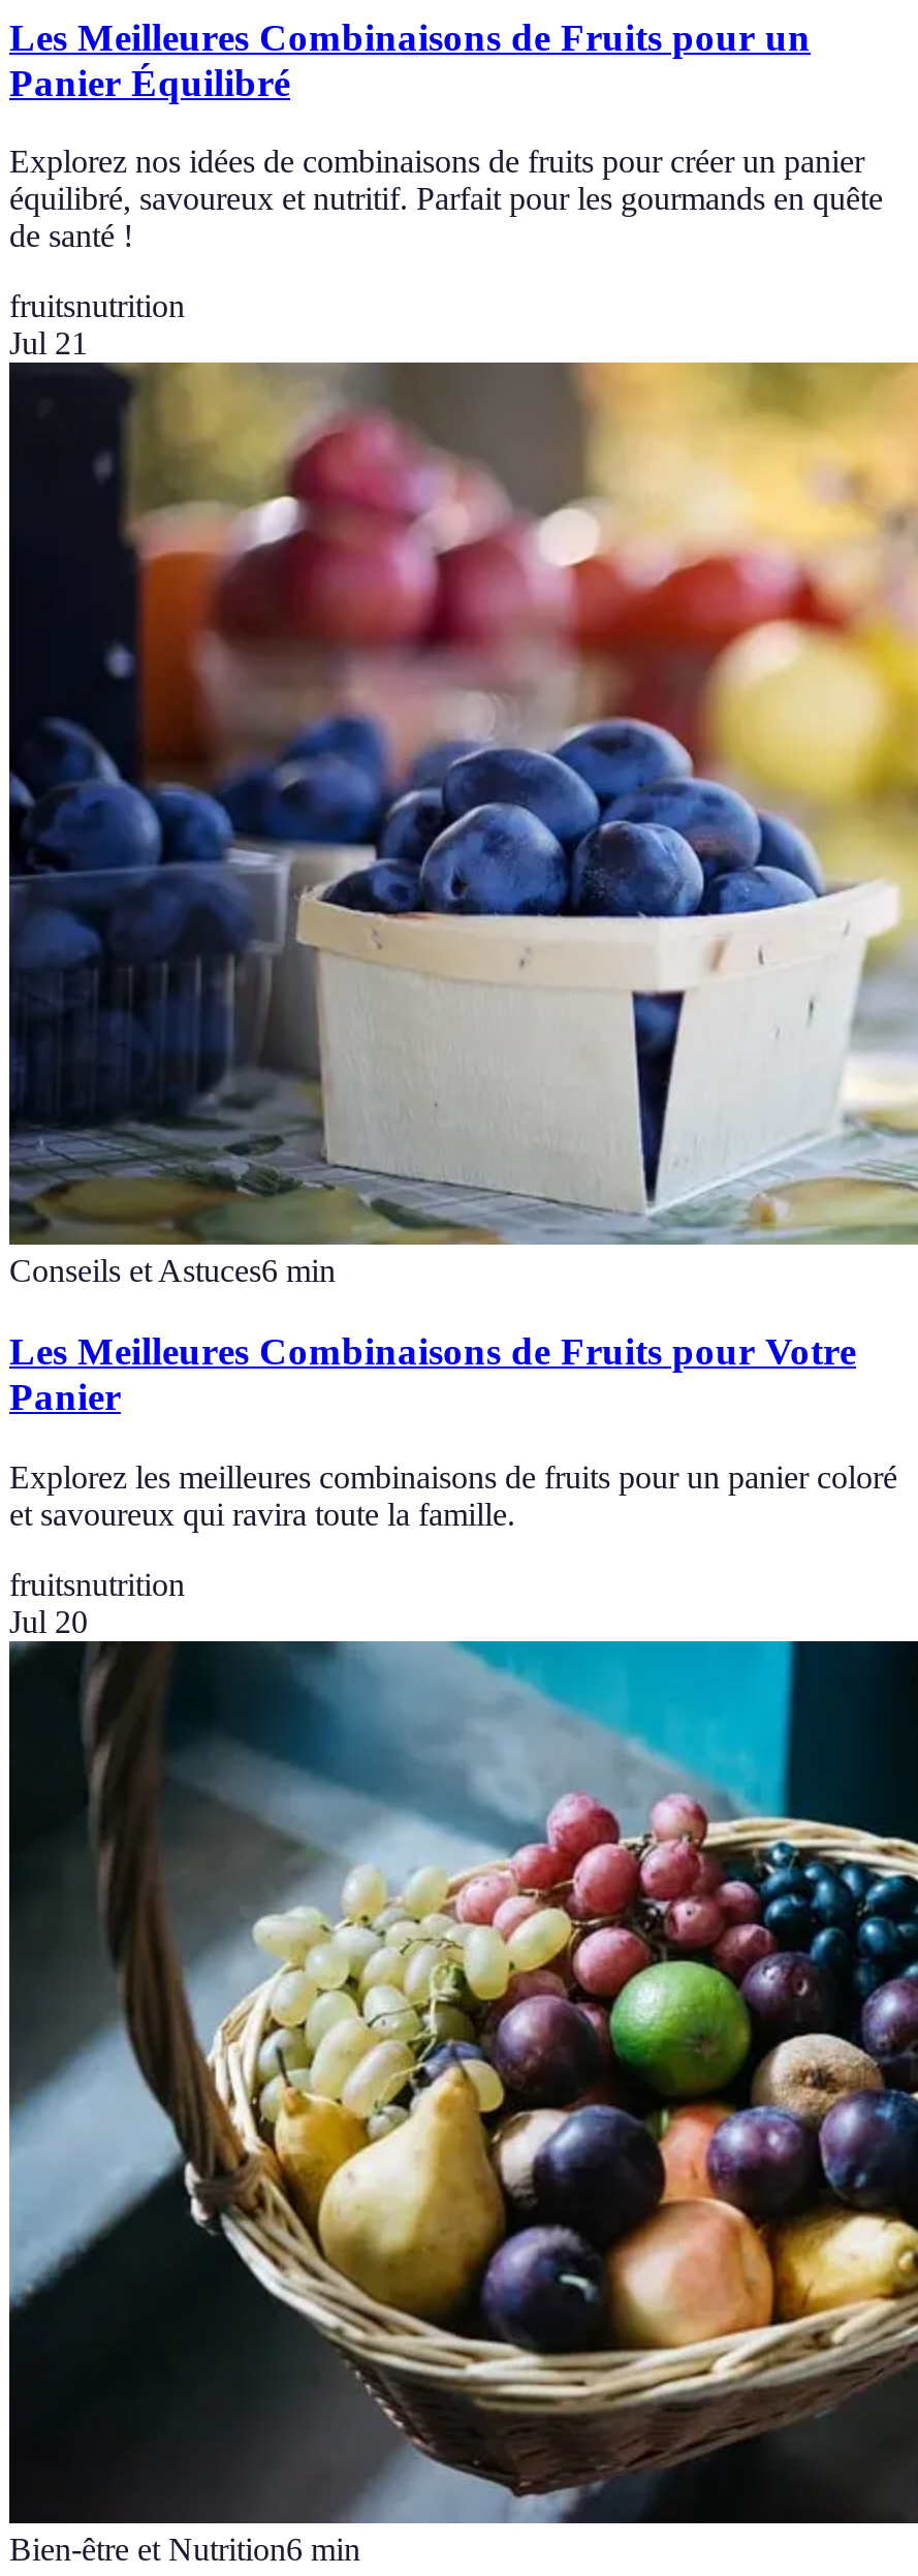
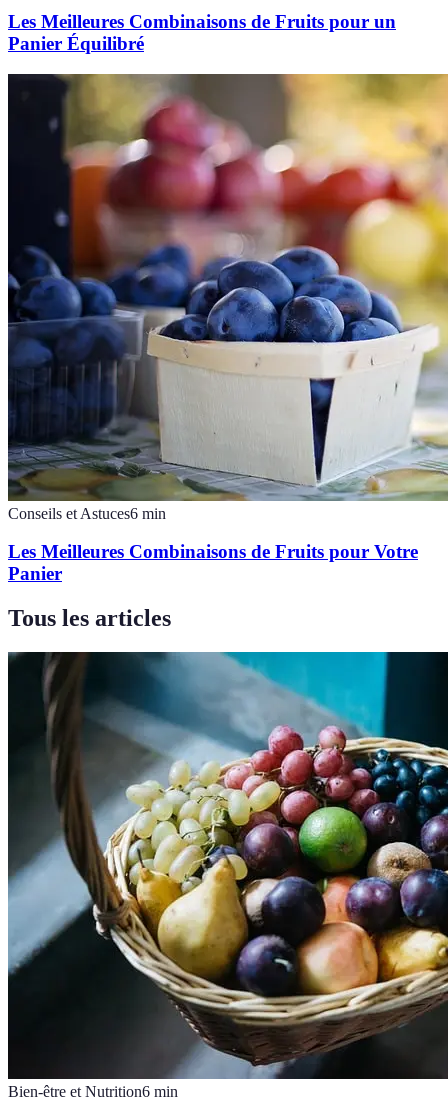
[9,145,883,362] Explorez nos idées de combinaisons de fruits pour créer un panier | équilibré, savoureux et nutritif. Parfait pour les gourmands en quête | de santé ! | fruitsnutrition | Jul 21 -> none
[9,1459,897,1639] Explorez les meilleures combinaisons de fruits pour un panier coloré | et savoureux qui ravira toute la famille. | fruitsnutrition | Jul 20 -> [8,605,171,631] Tous les articles

